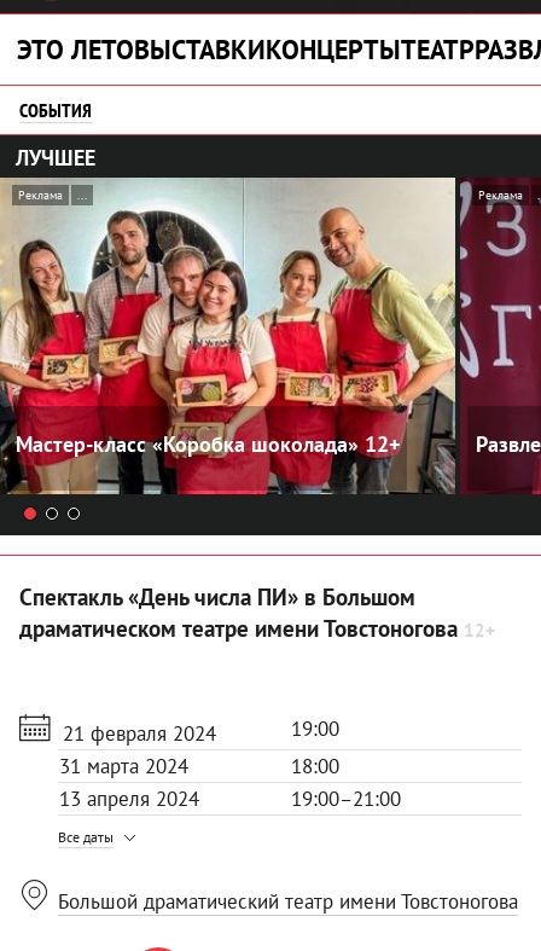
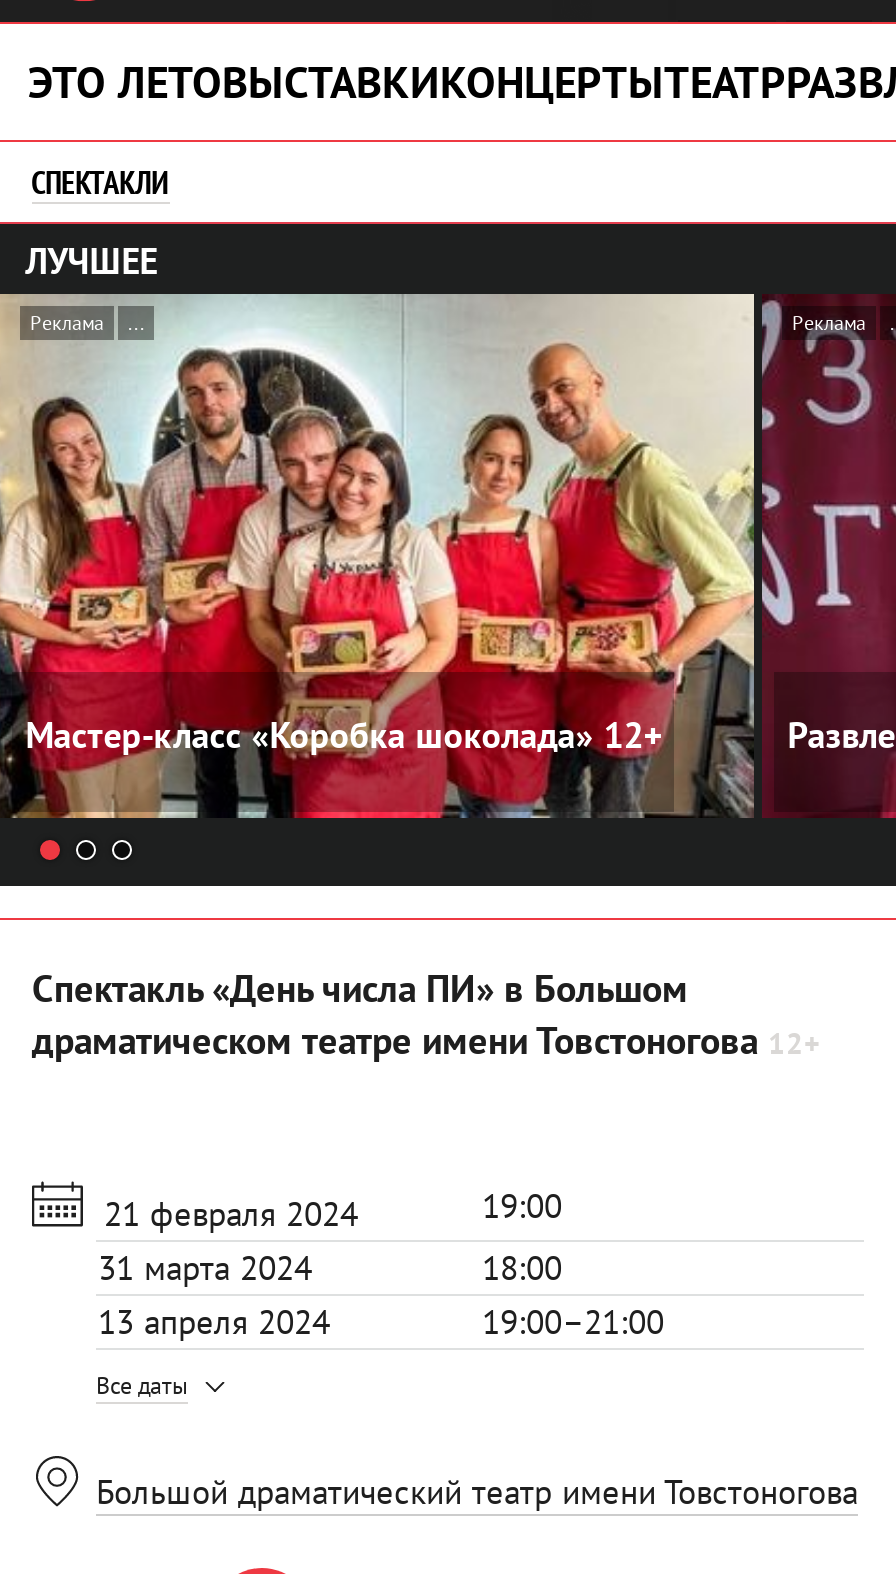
[19,98,91,122] СОБЫТИЯ -> [31,162,169,202] СПЕКТАКЛИ

